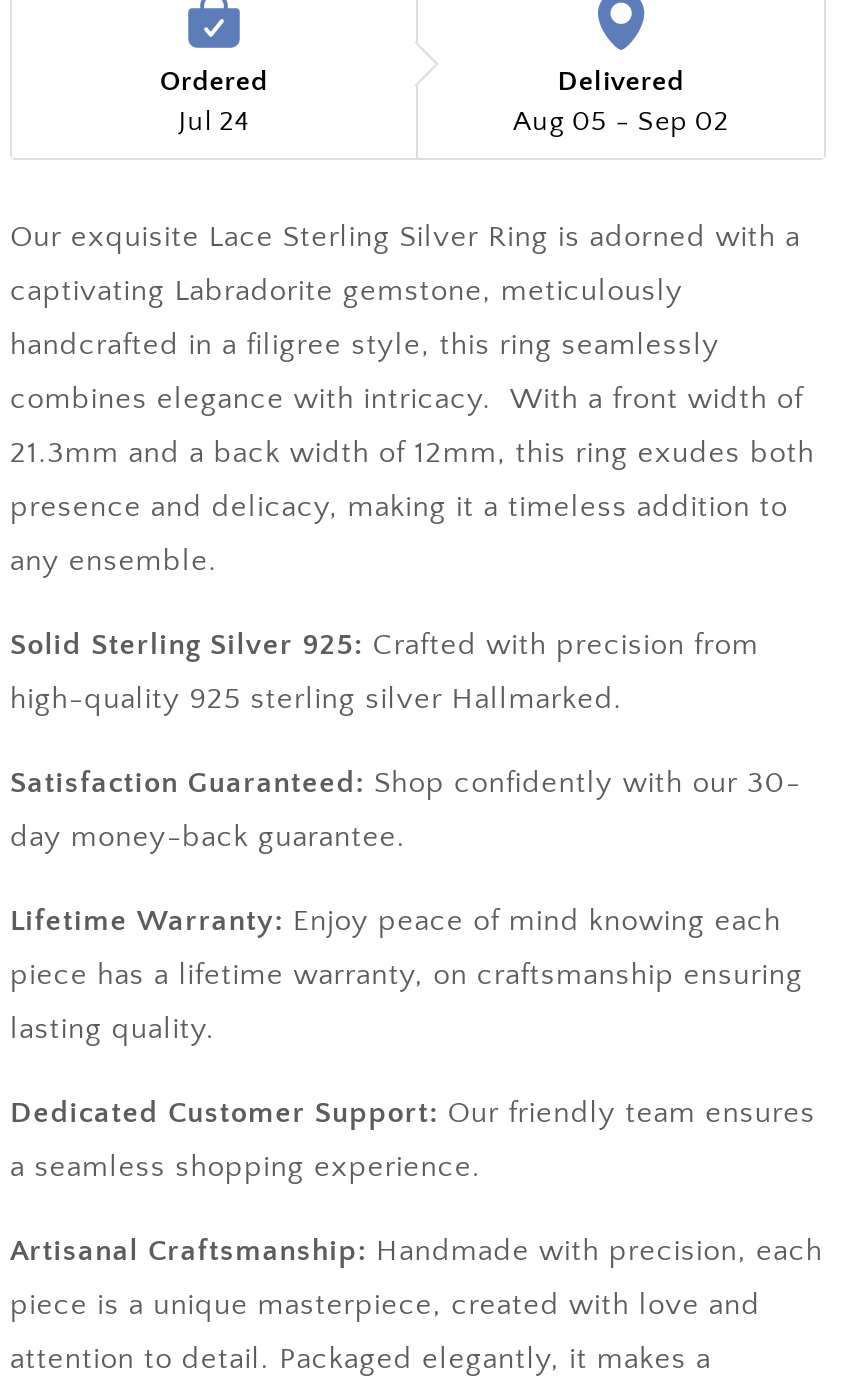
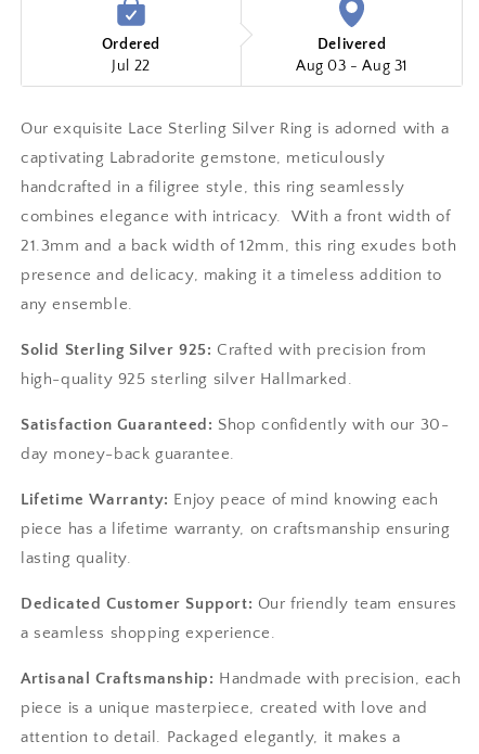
[178,106,250,138] Jul 24 -> [112,57,150,75] Jul 22
[513,106,729,138] Aug 05 - Sep 02 -> [296,57,407,75] Aug 03 - Aug 31

